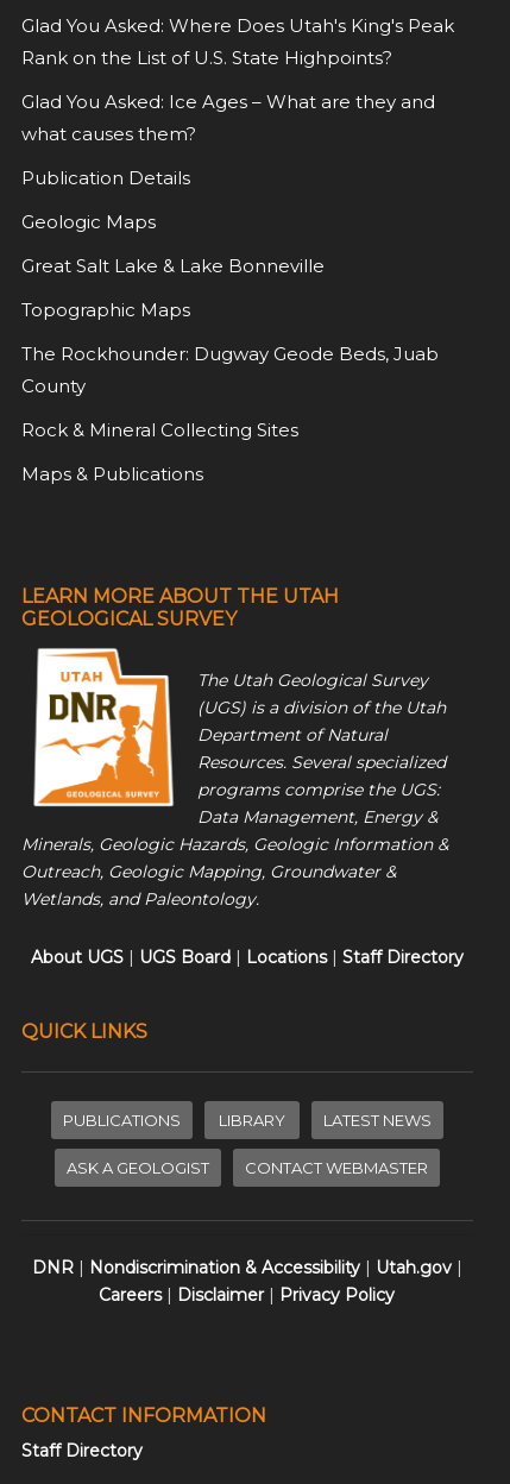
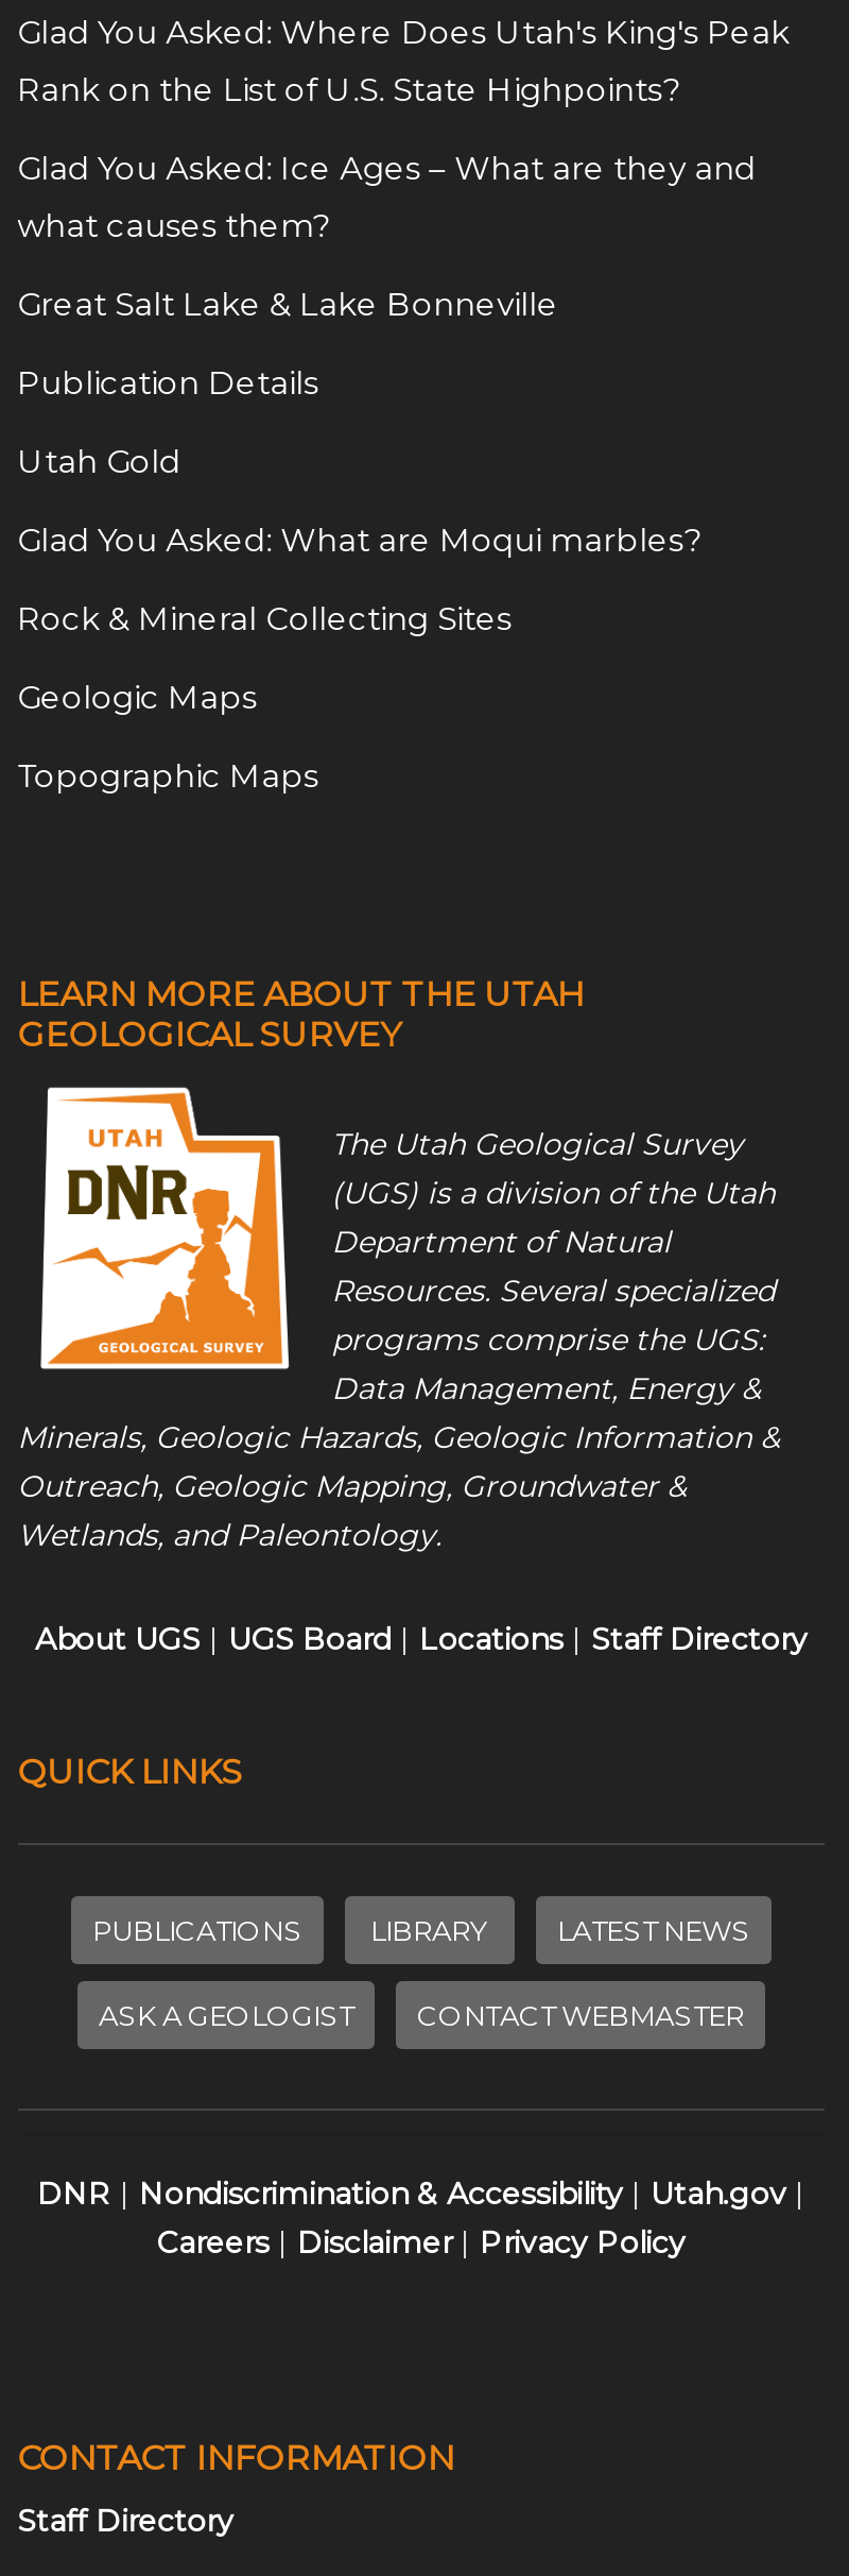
moved [21,166,190,189] -> [17,362,319,403]: Publication Details
none -> [17,441,701,560] Utah Gold | Glad You Asked: What are Moqui marbles?
moved [21,210,155,233] -> [17,677,257,717]: Geologic Maps
moved [21,254,324,277] -> [17,284,558,324]: Great Salt Lake & Lake Bonneville
moved [21,298,190,321] -> [17,755,319,796]: Topographic Maps
[21,342,438,485] The Rockhounder: Dugway Geode Beds, Juab | County | Maps & Publications -> none
moved [21,419,298,441] -> [17,598,512,638]: Rock & Mineral Collecting Sites

